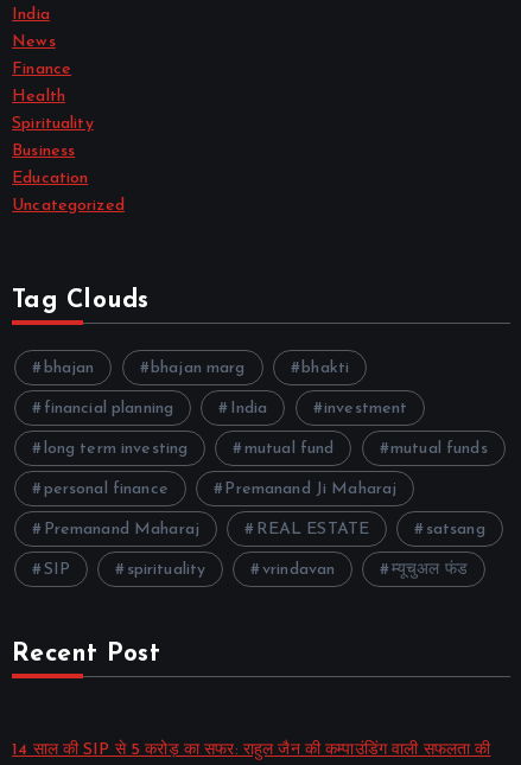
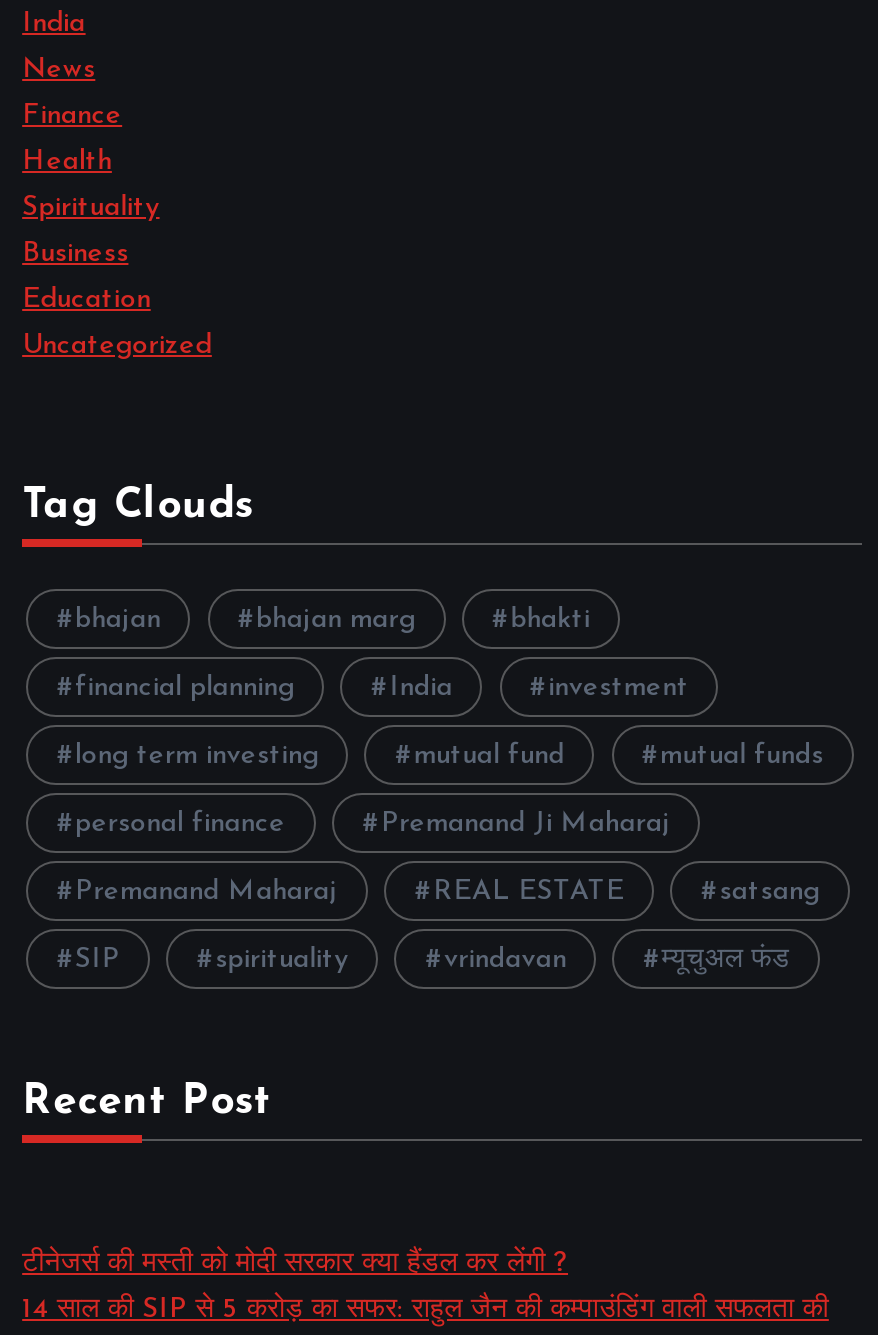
none -> [22,1250,568,1280] टीनेजर्स की मस्ती को मोदी सरकार क्या हैंडल कर लेंगी ?

